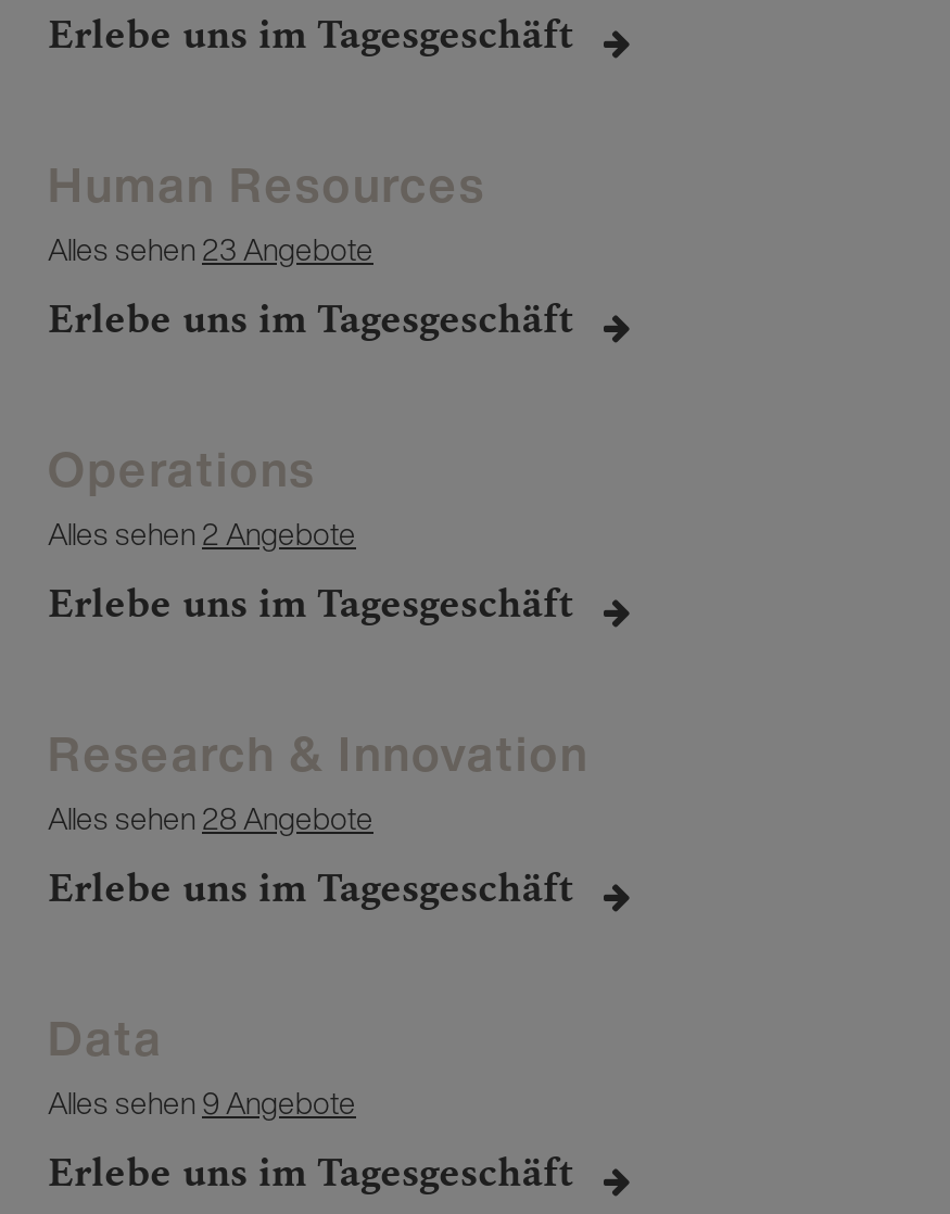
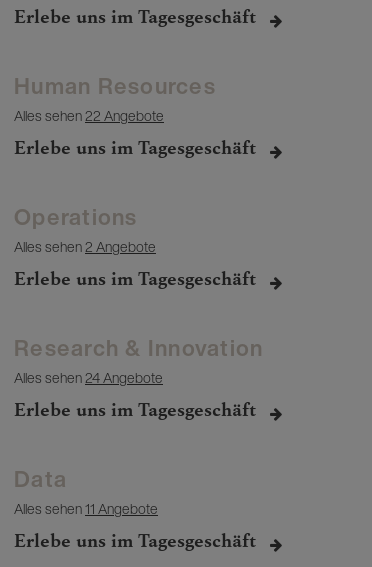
[48,226,373,271] Alles sehen 23 Angebote -> [14,105,164,126] Alles sehen 22 Angebote
[48,795,373,840] Alles sehen 28 Angebote -> [14,367,163,388] Alles sehen 24 Angebote
[48,1079,356,1125] Alles sehen 9 Angebote -> [14,498,158,519] Alles sehen 11 Angebote

